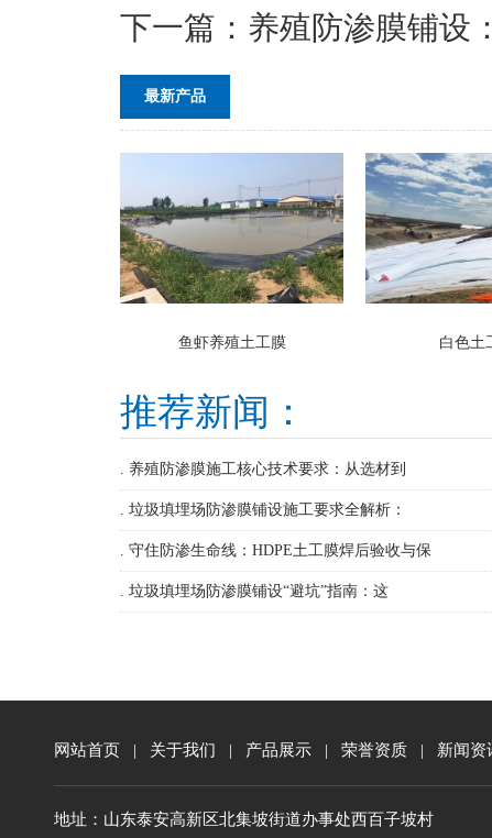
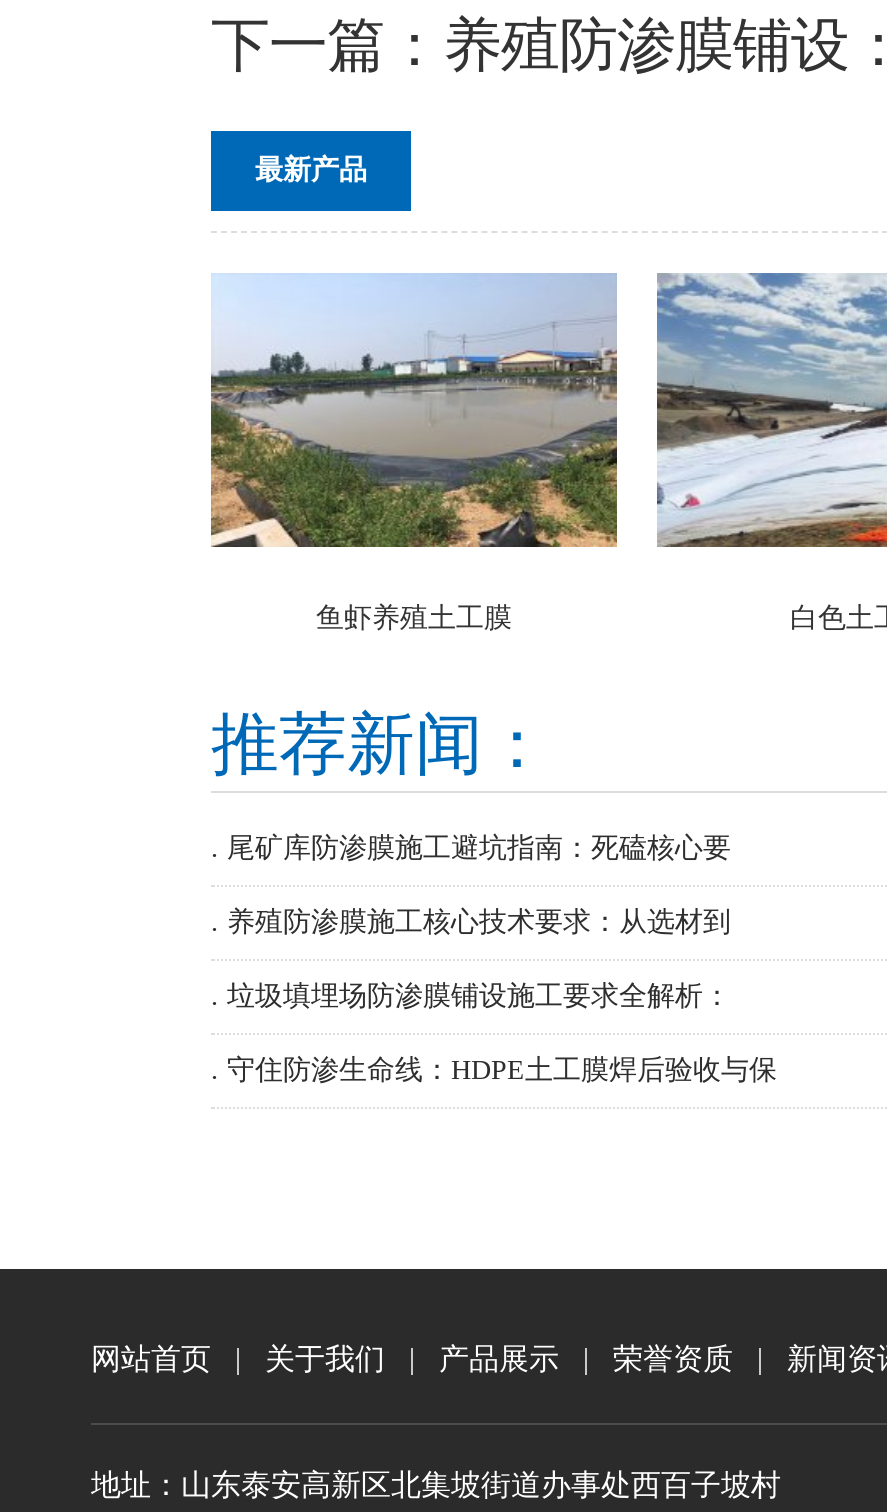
none -> [211,833,731,863] . 尾矿库防渗膜施工避坑指南：死磕核心要
moved [120,461,431,559] -> [211,907,777,1085]: . 养殖防渗膜施工核心技术要求：从选材到 | . 垃圾填埋场防渗膜铺设施工要求全解析： | . 守住防渗生命线：HDPE土工膜焊后验收与保
[120,583,389,599] . 垃圾填埋场防渗膜铺设“避坑”指南：这 -> none

